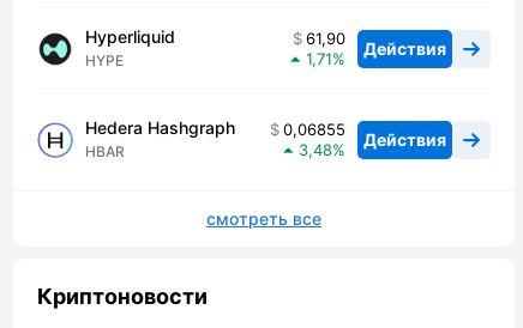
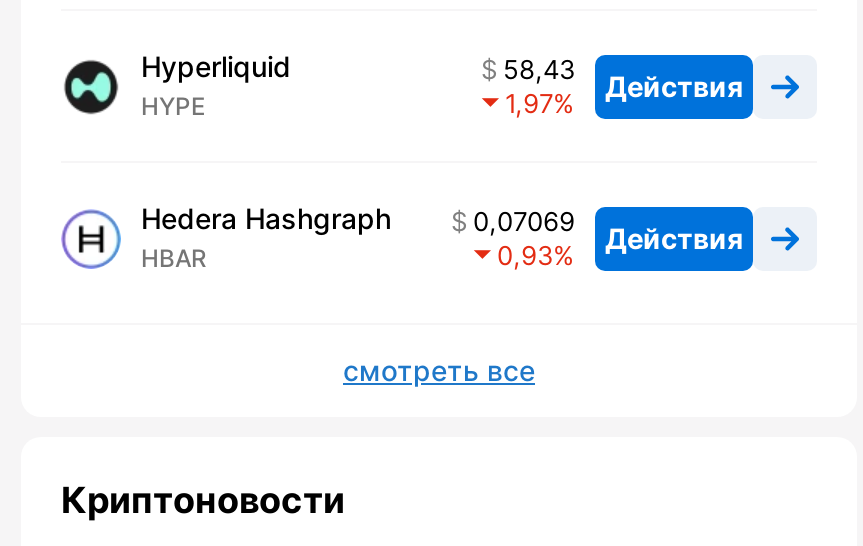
[306,29,446,59] 61,90 Действия -> [503,54,743,103] 58,43 Действия
[306,50,332,69] 1,71 -> [505,88,553,120] 1,97
[283,120,446,150] 0,06855 Действия -> [473,206,743,255] 0,07069 Действия
[299,141,332,160] 3,48 -> [497,240,553,272] 0,93

